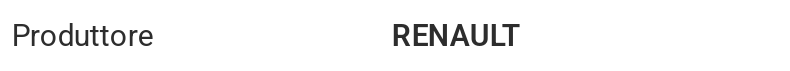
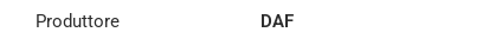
[392,17,520,53] RENAULT -> [260,10,294,32] DAF

